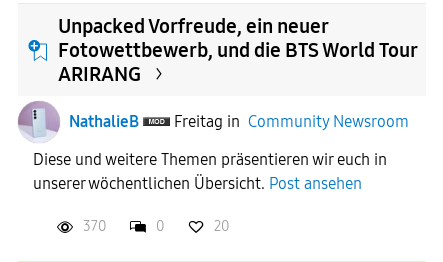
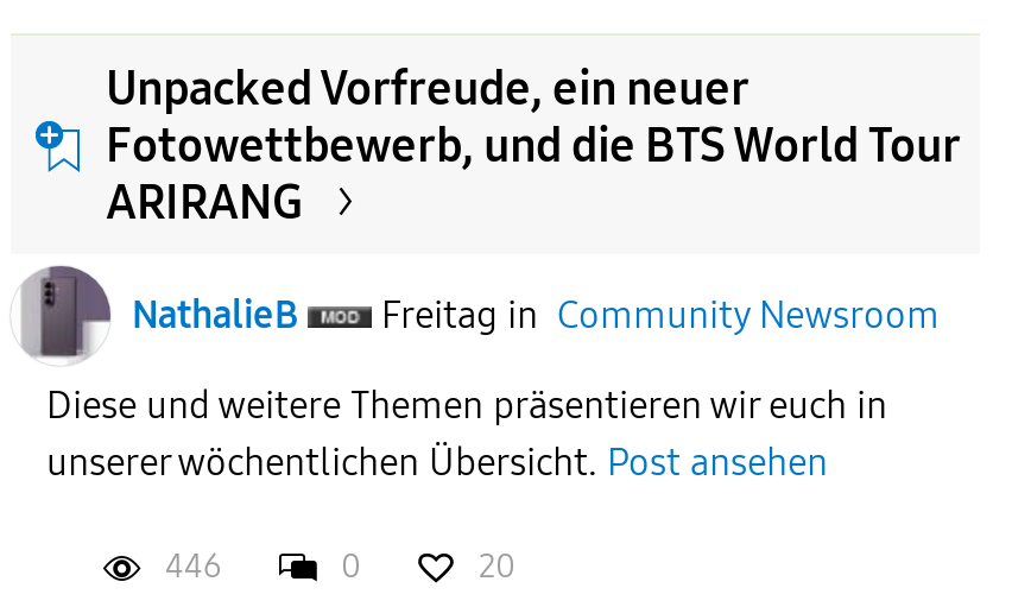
[17,102,60,139] [image] -> [11,265,110,360] [image]
[83,218,106,235] 370 -> [165,545,222,586] 446

